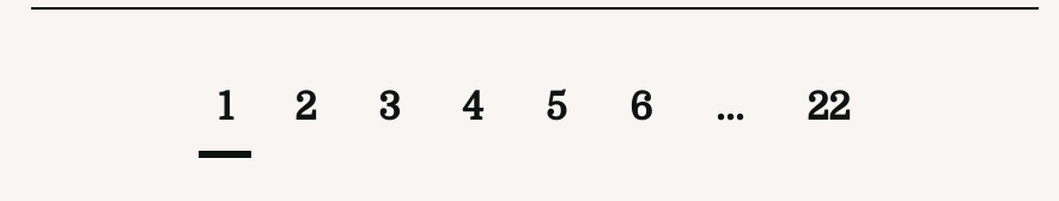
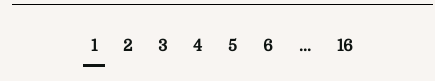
[807,85,850,128] 22 -> [337,37,353,55] 16

